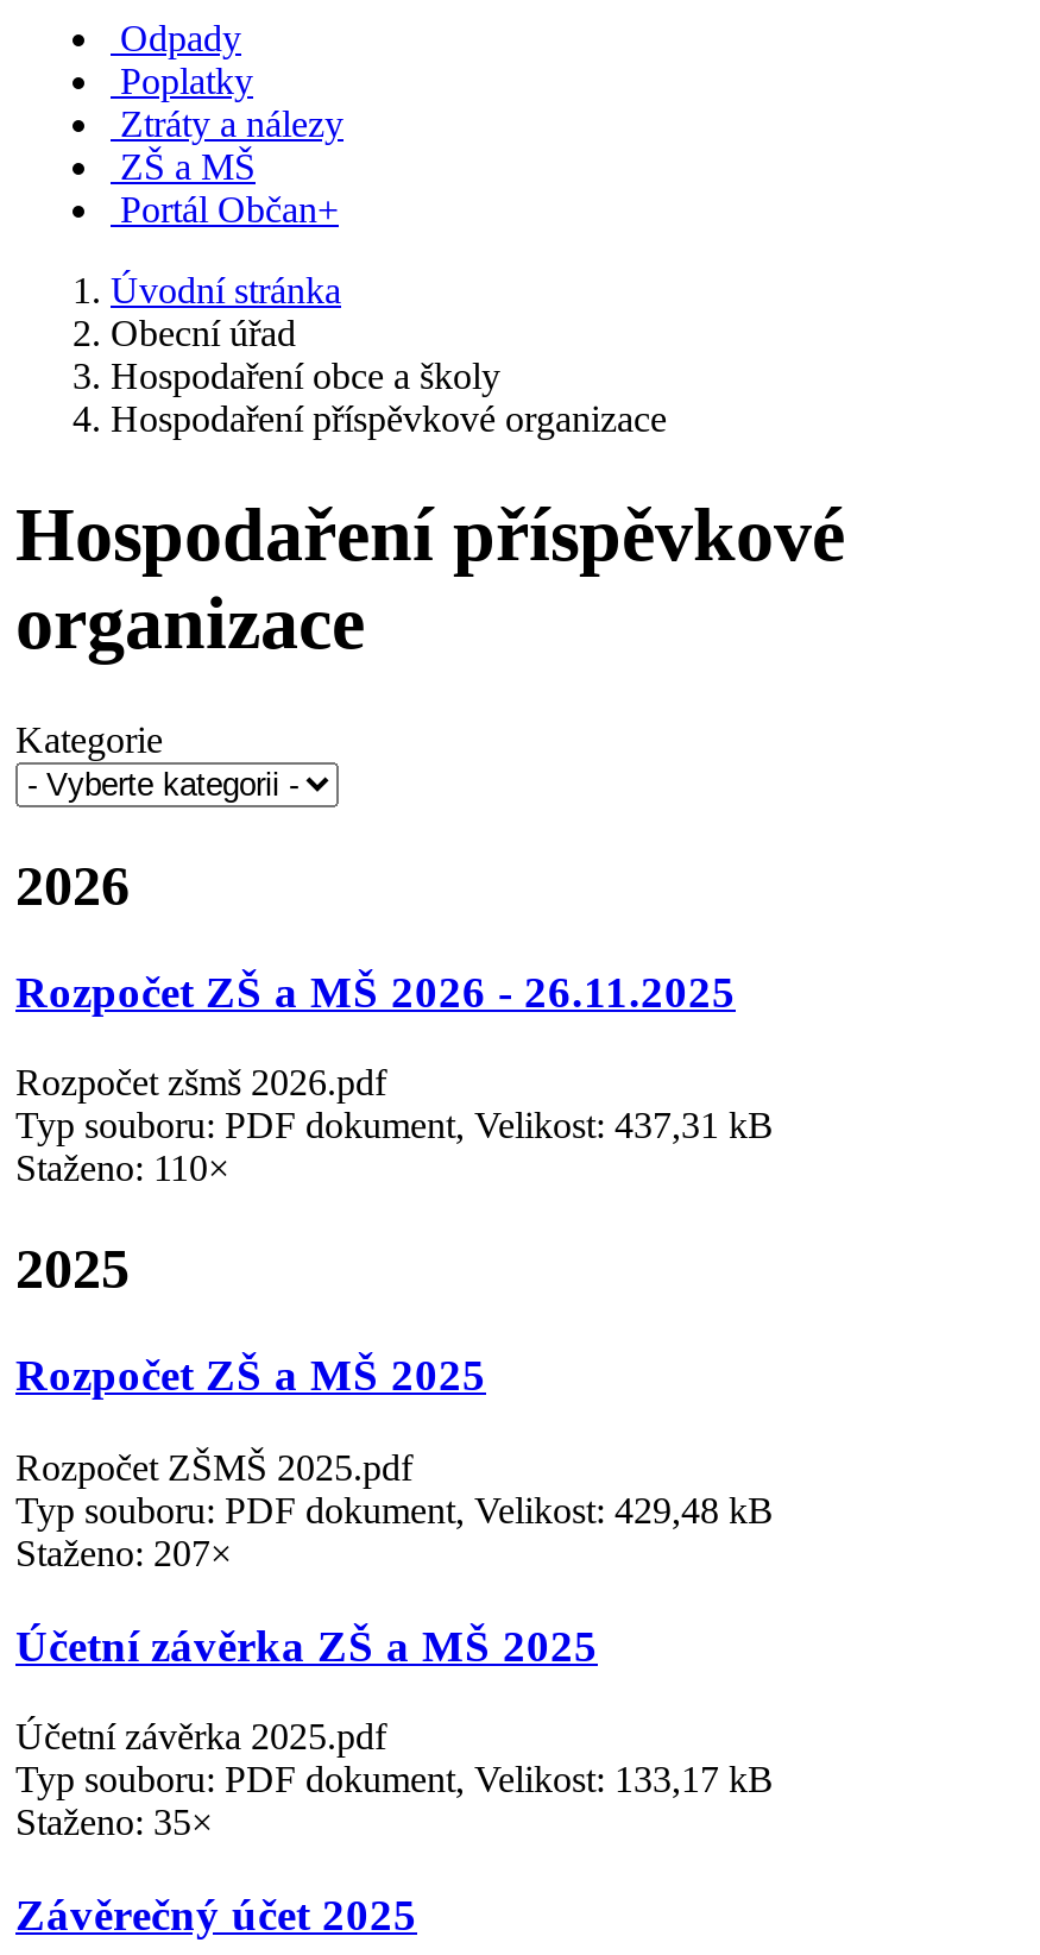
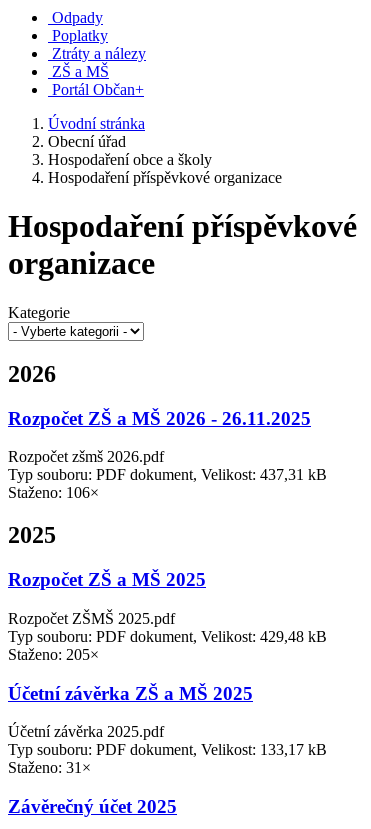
[15,1149,229,1189] Staženo: 110× -> [8,484,99,501] Staženo: 106×
[15,1533,232,1573] Staženo: 207× -> [8,646,99,663] Staženo: 205×
[15,1803,213,1843] Staženo: 35× -> [8,759,91,776] Staženo: 31×

